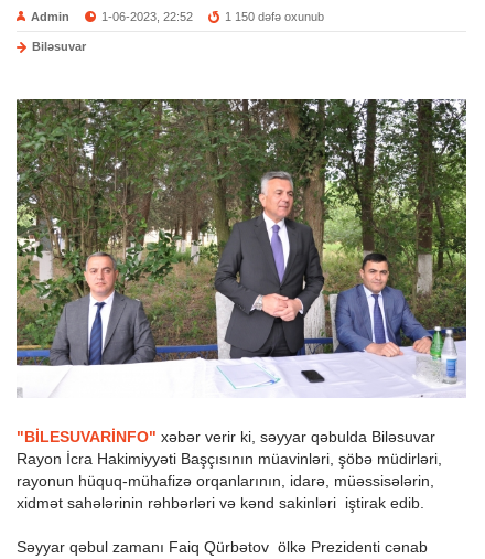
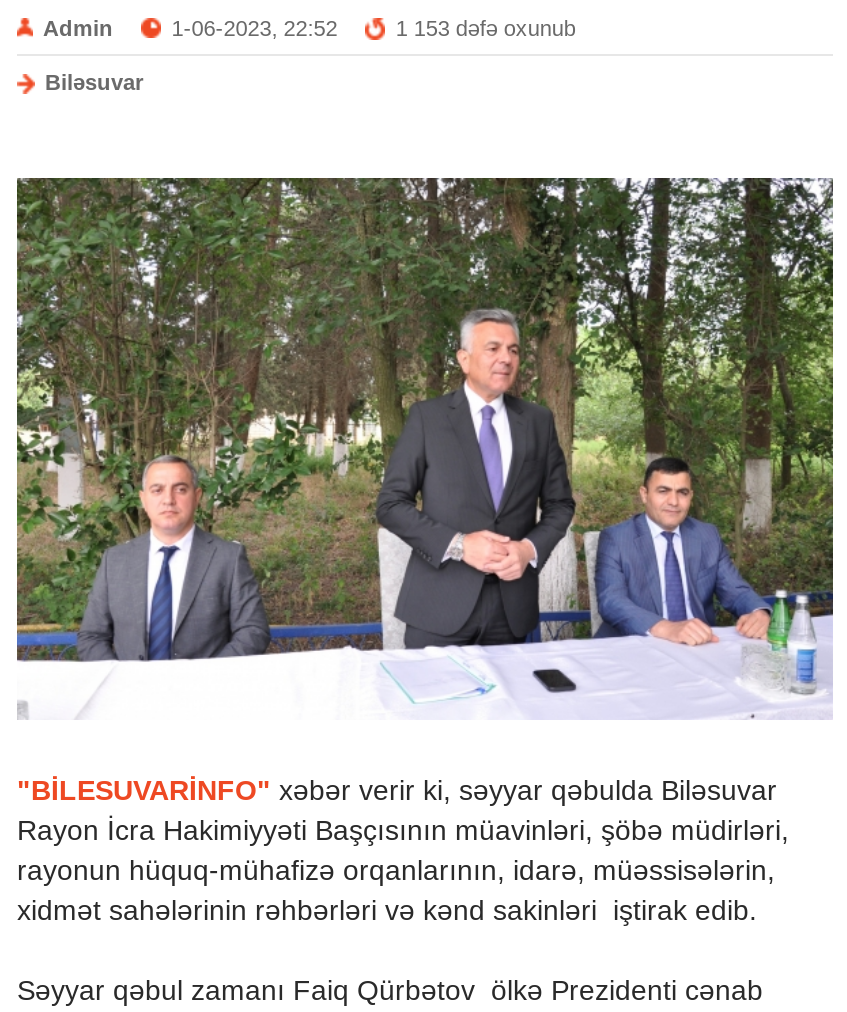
[225,9,325,23] 1 150 dəfə oxunub -> [396,15,576,39] 1 153 dəfə oxunub

